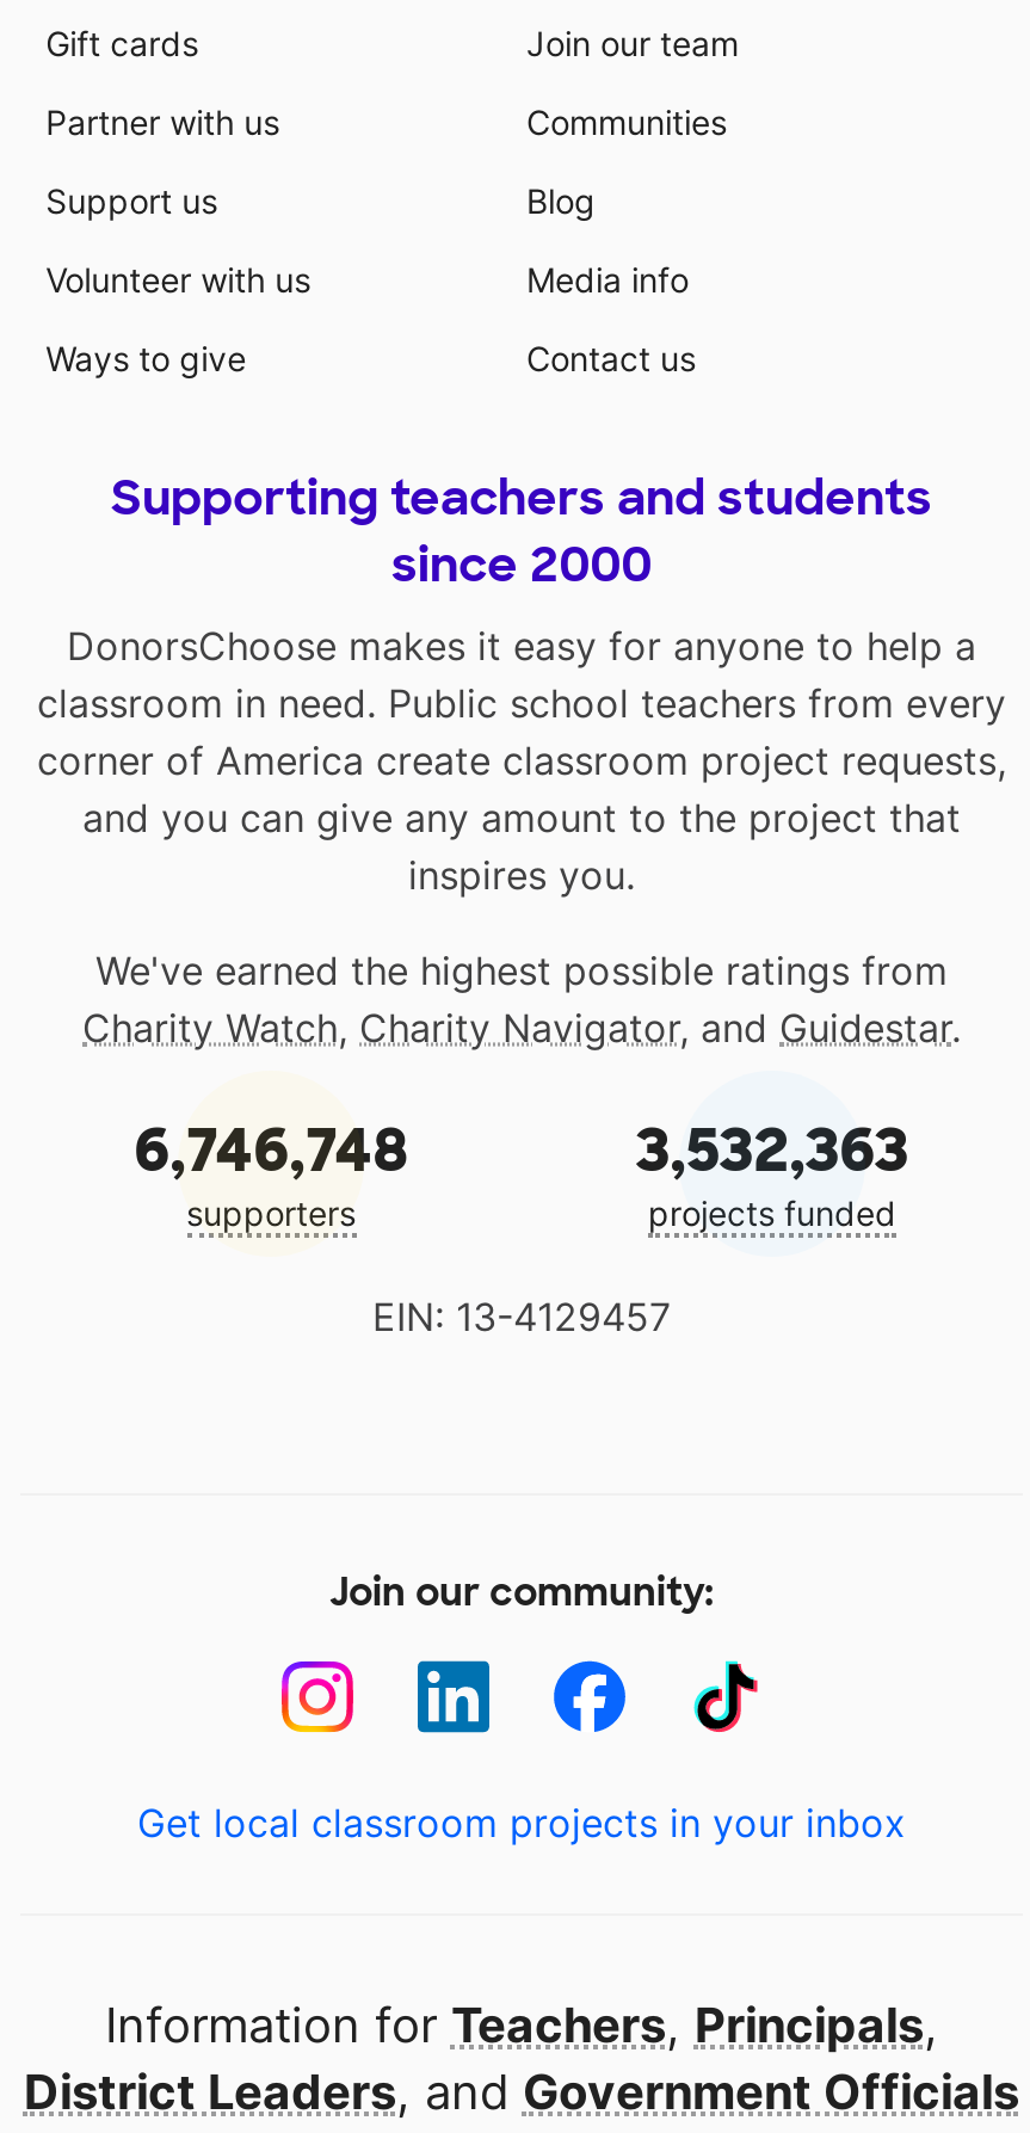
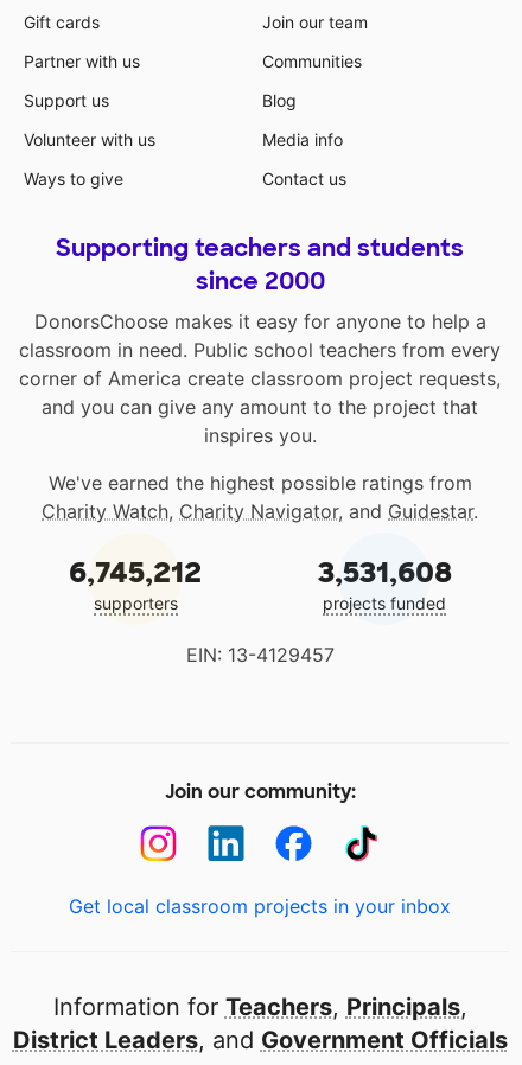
[134,1113,408,1187] 6,746,748 -> [69,553,202,590] 6,745,212
[636,1113,908,1187] 3,532,363 -> [317,553,451,590] 3,531,608

